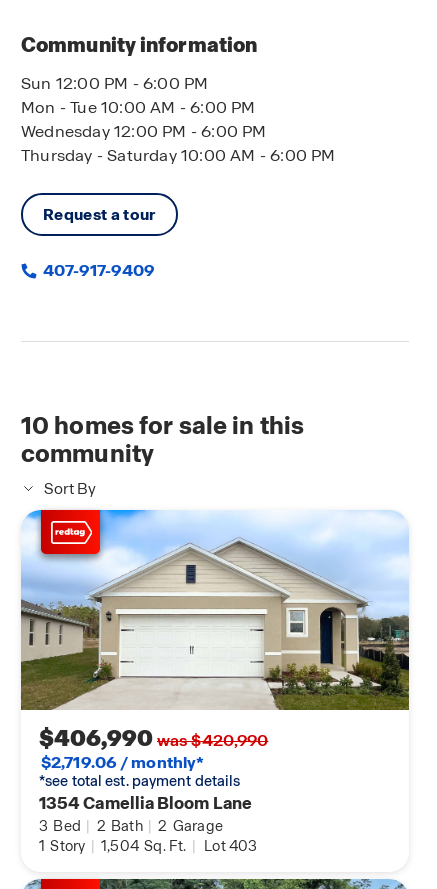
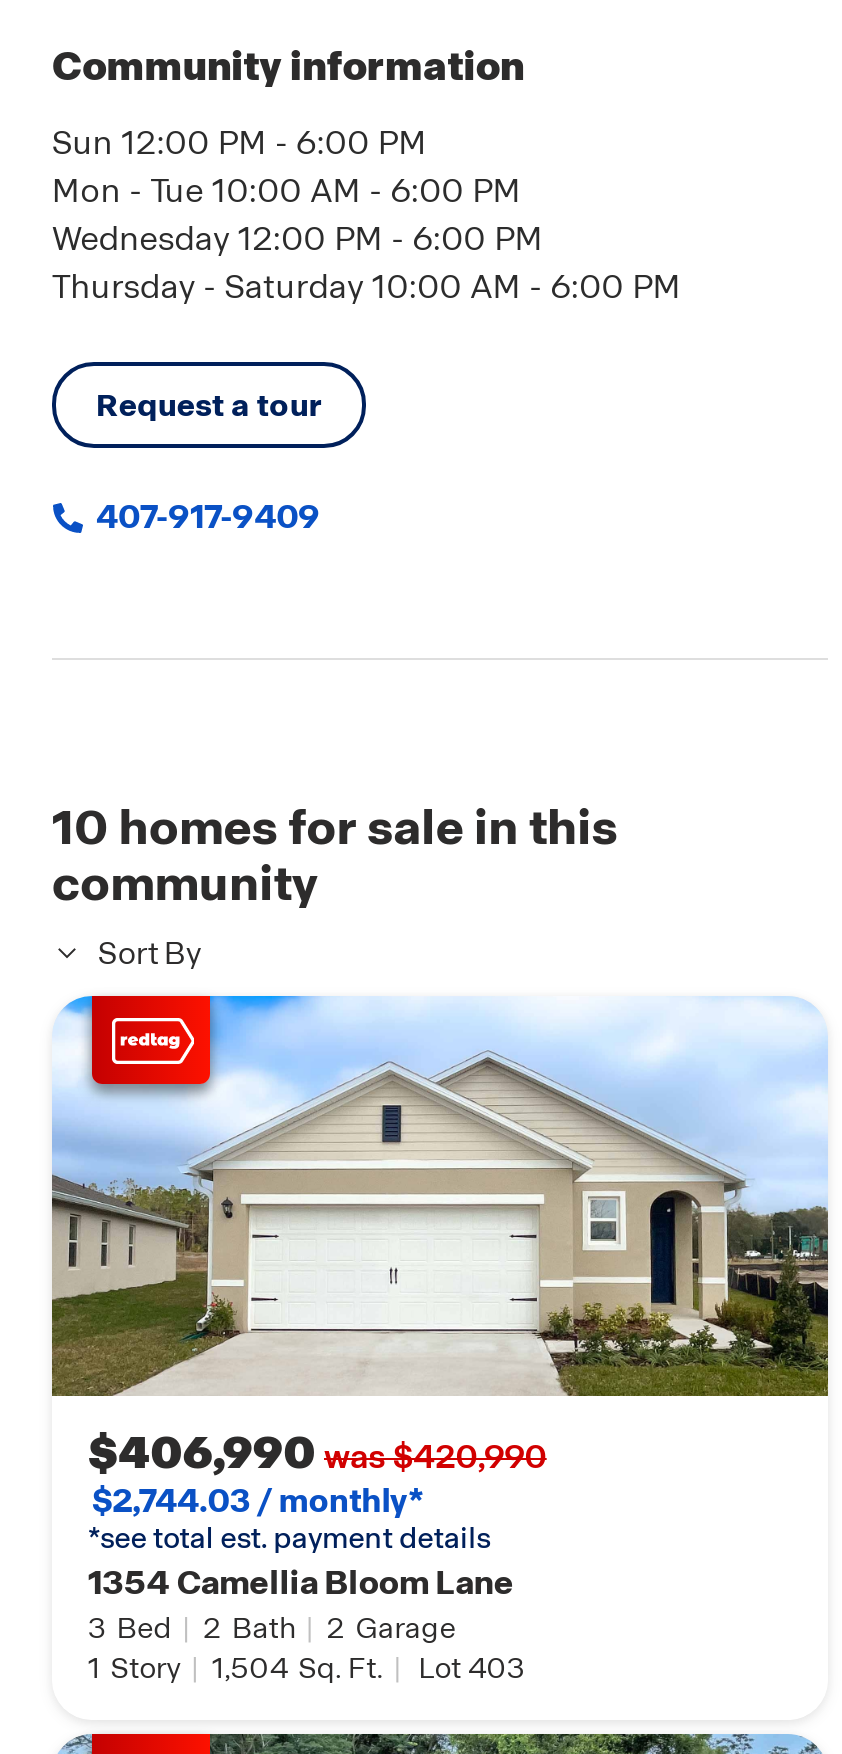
[41,752,204,773] $2,719.06 / monthly* -> [92,1480,424,1522] $2,744.03 / monthly*

